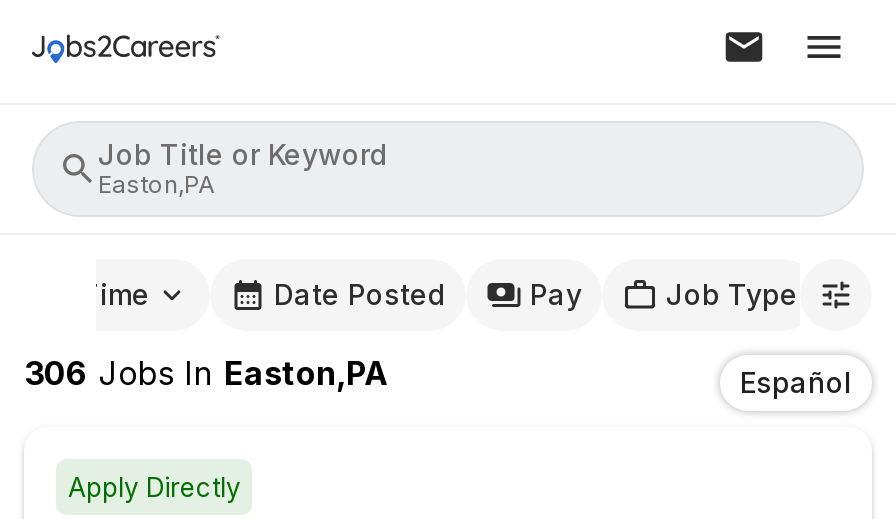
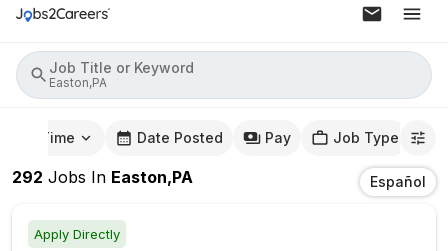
[24,353,388,393] 306 Jobs In Easton,PA -> [12,167,193,187] 292 Jobs In Easton,PA

